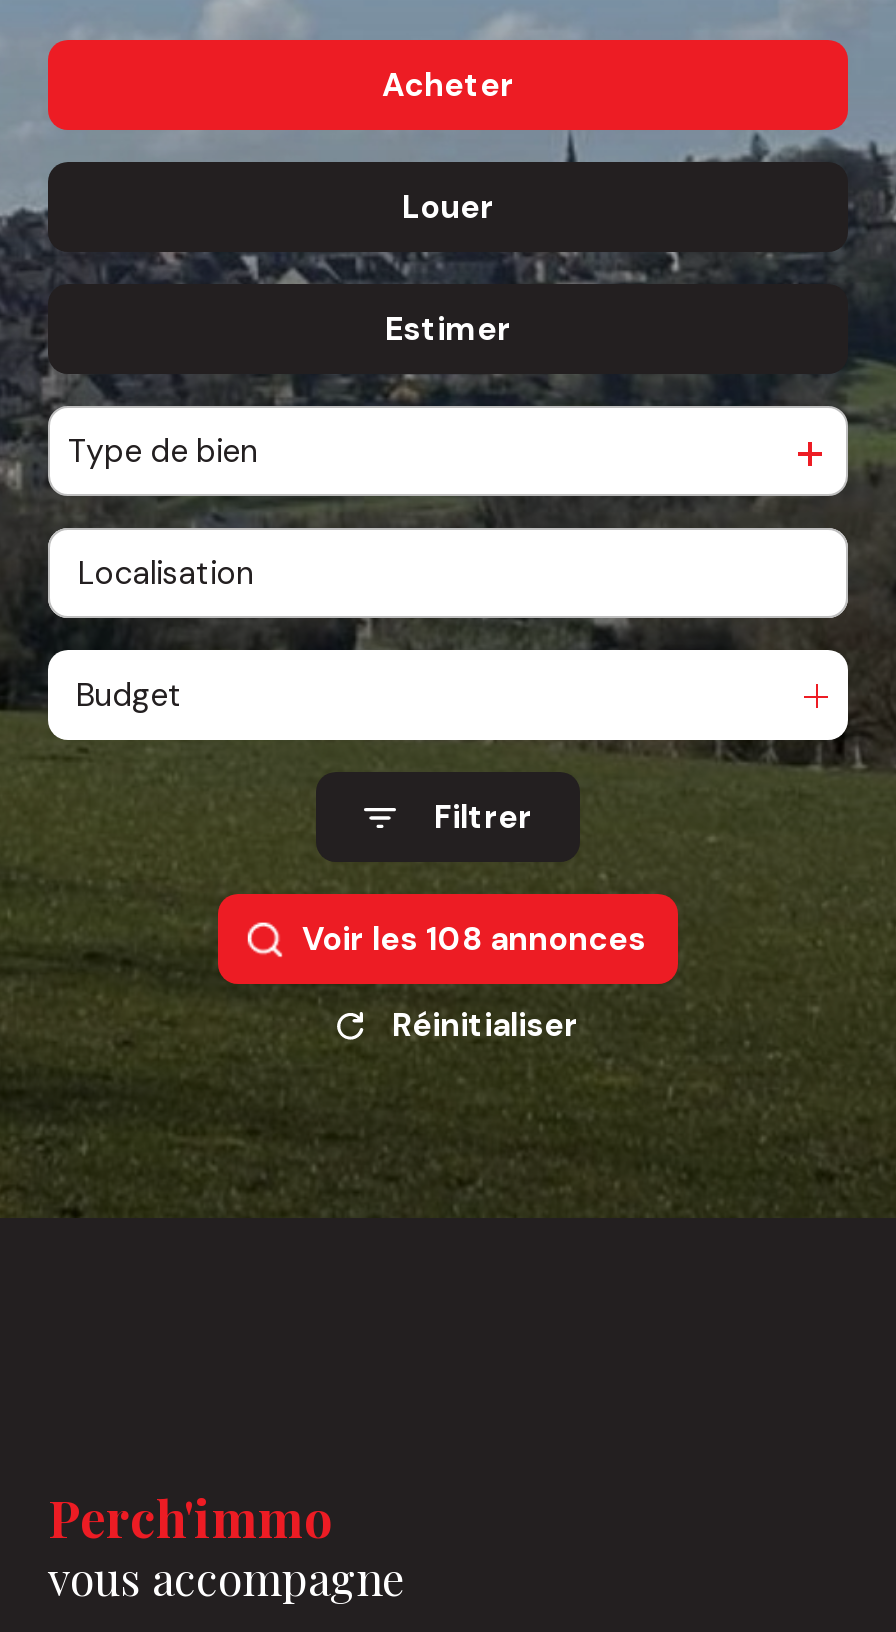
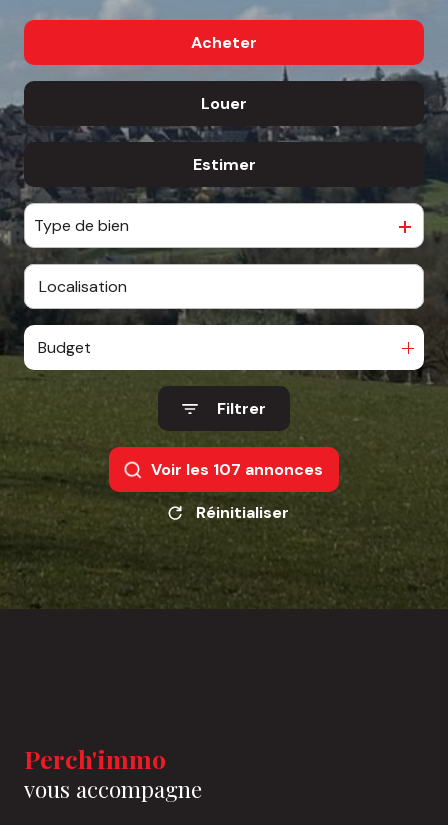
[302,918,646,960] Voir les 108 annonces -> [151,459,323,480] Voir les 107 annonces

